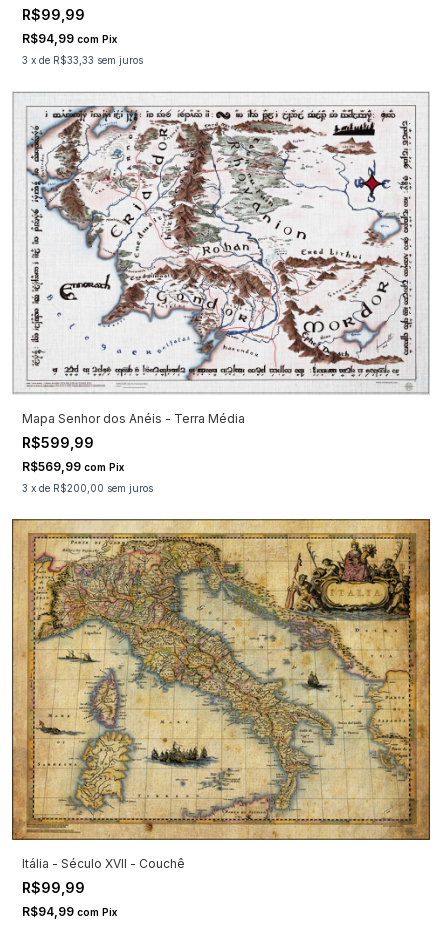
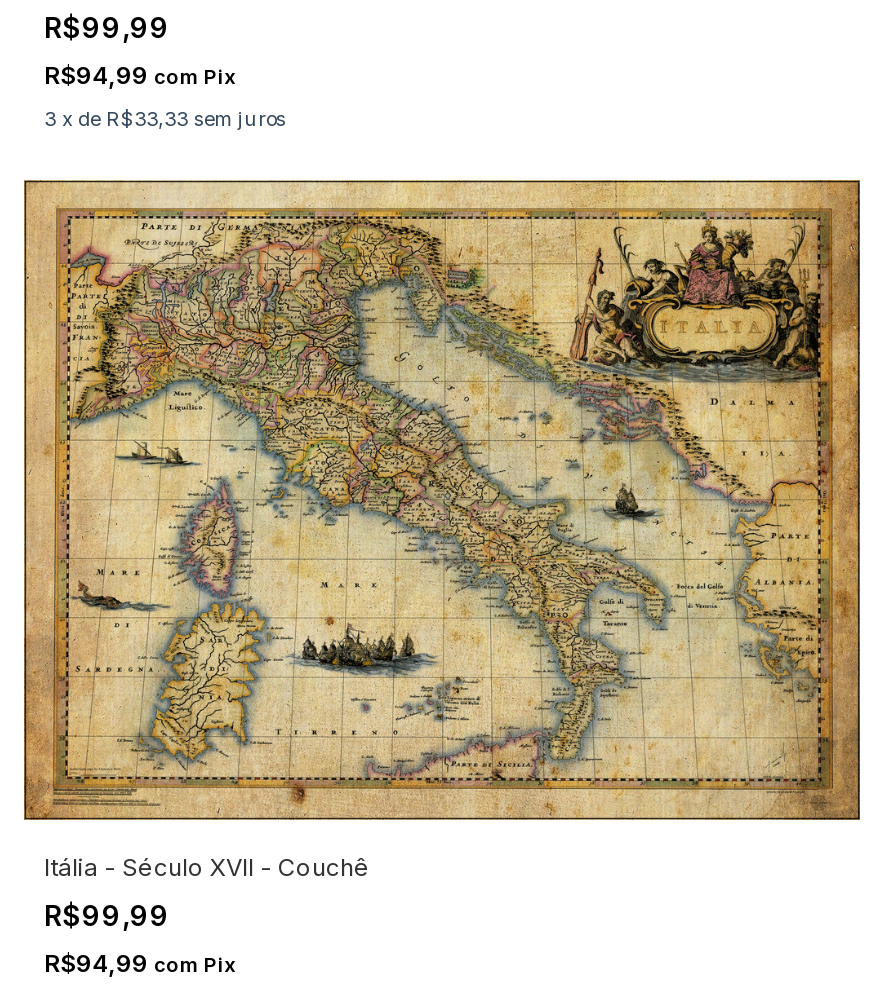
[12,91,430,494] [image] | Mapa Senhor dos Anéis - Terra Média | R$599,99 | R$569,99 com Pix | 3 x de R$200,00 sem juros -> none

